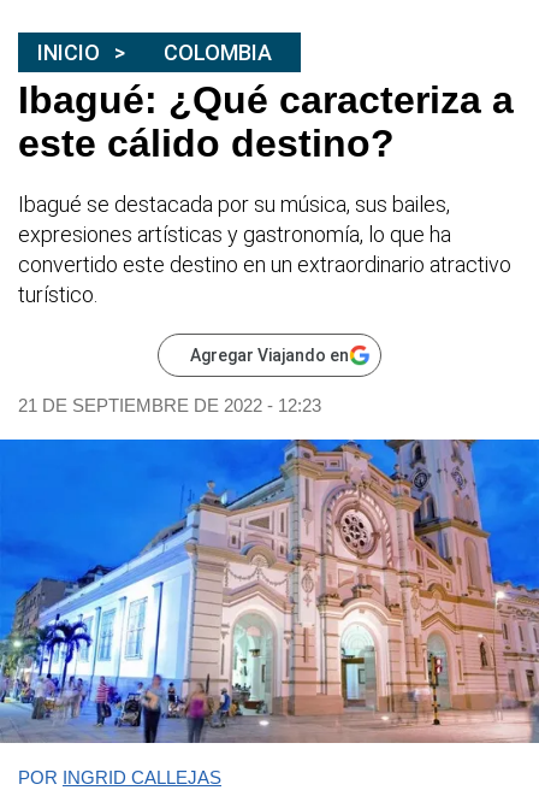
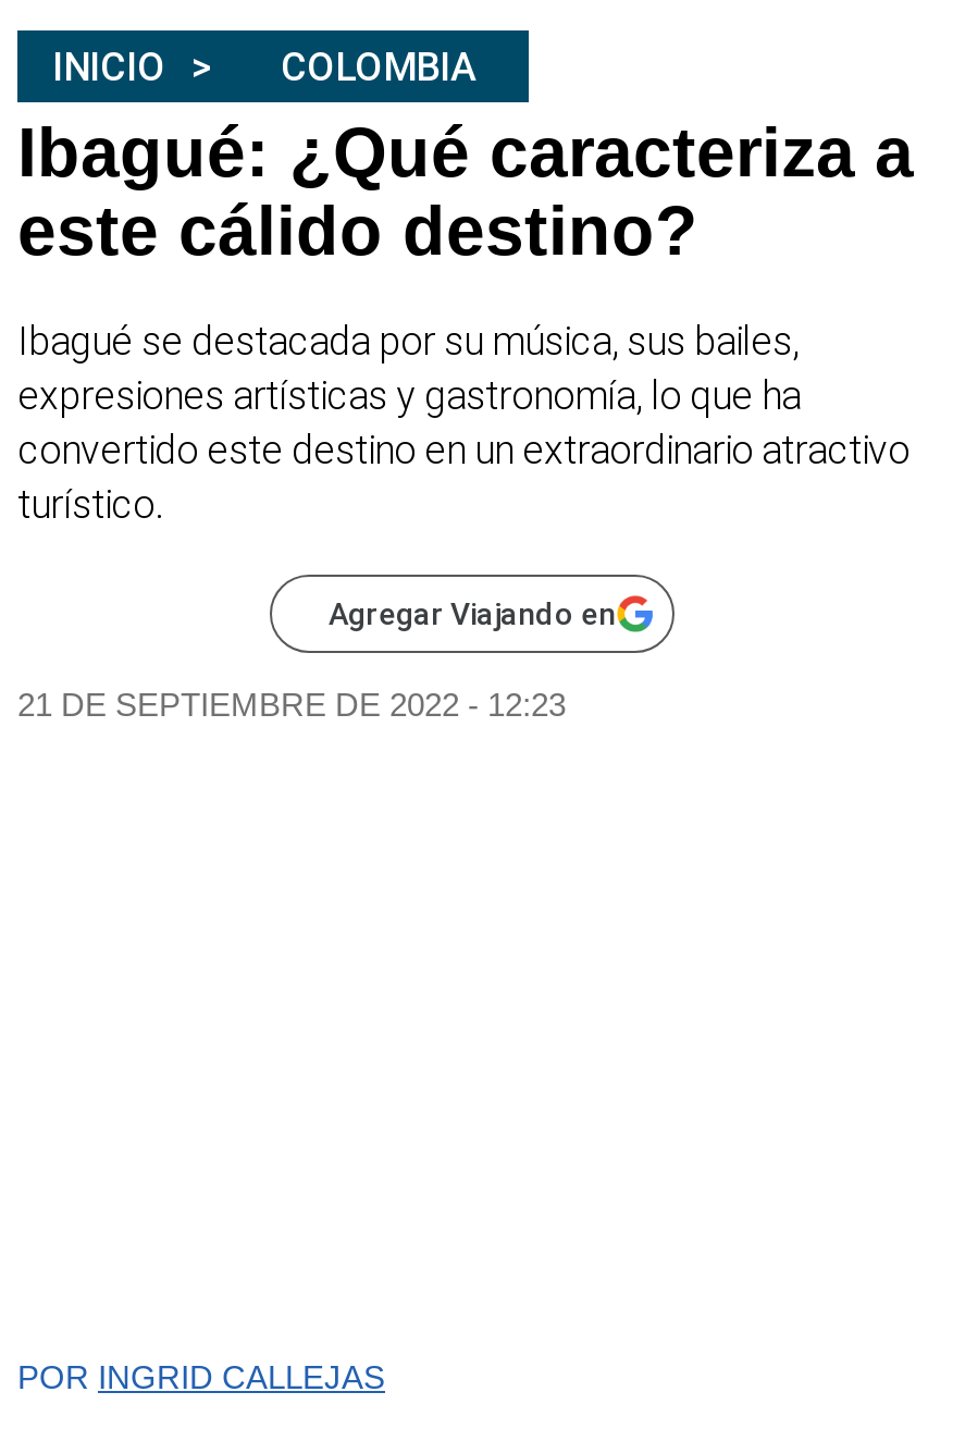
[4,438,535,744] [image] -> none

